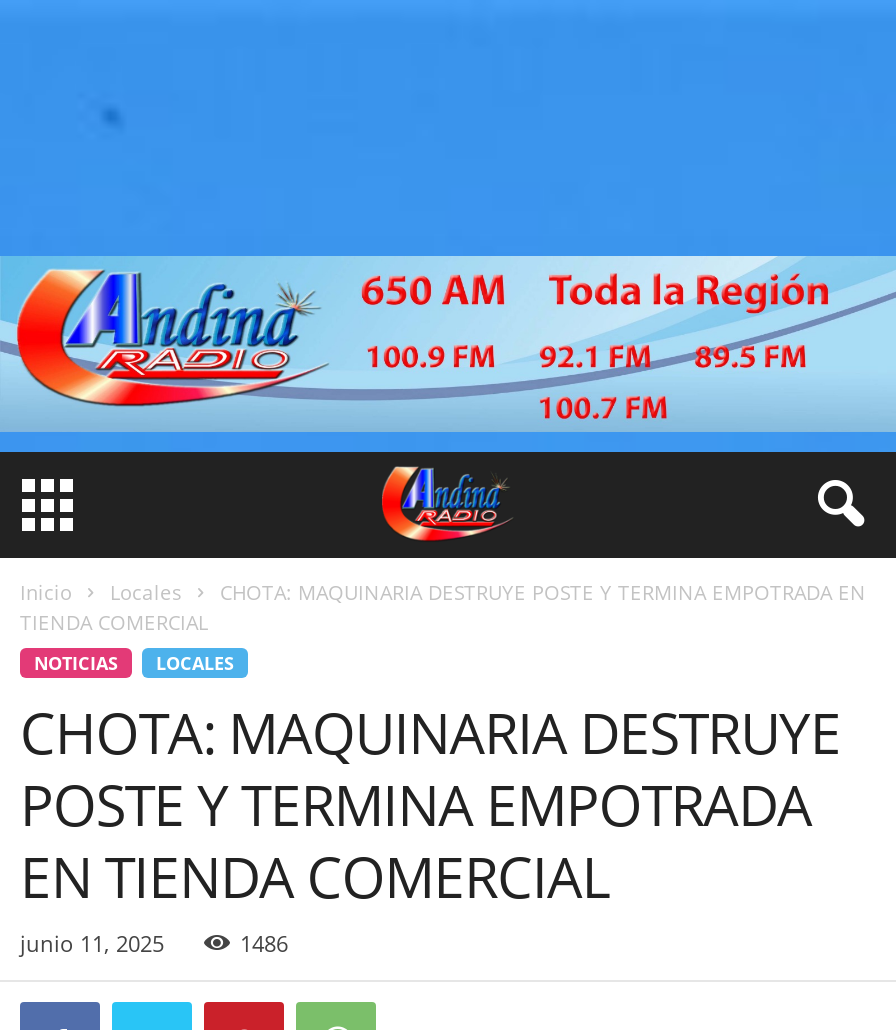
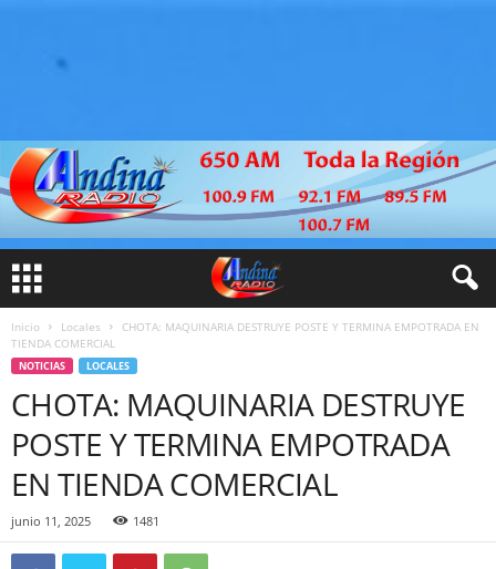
[240,928,288,958] 1486 -> [133,513,159,529] 1481

